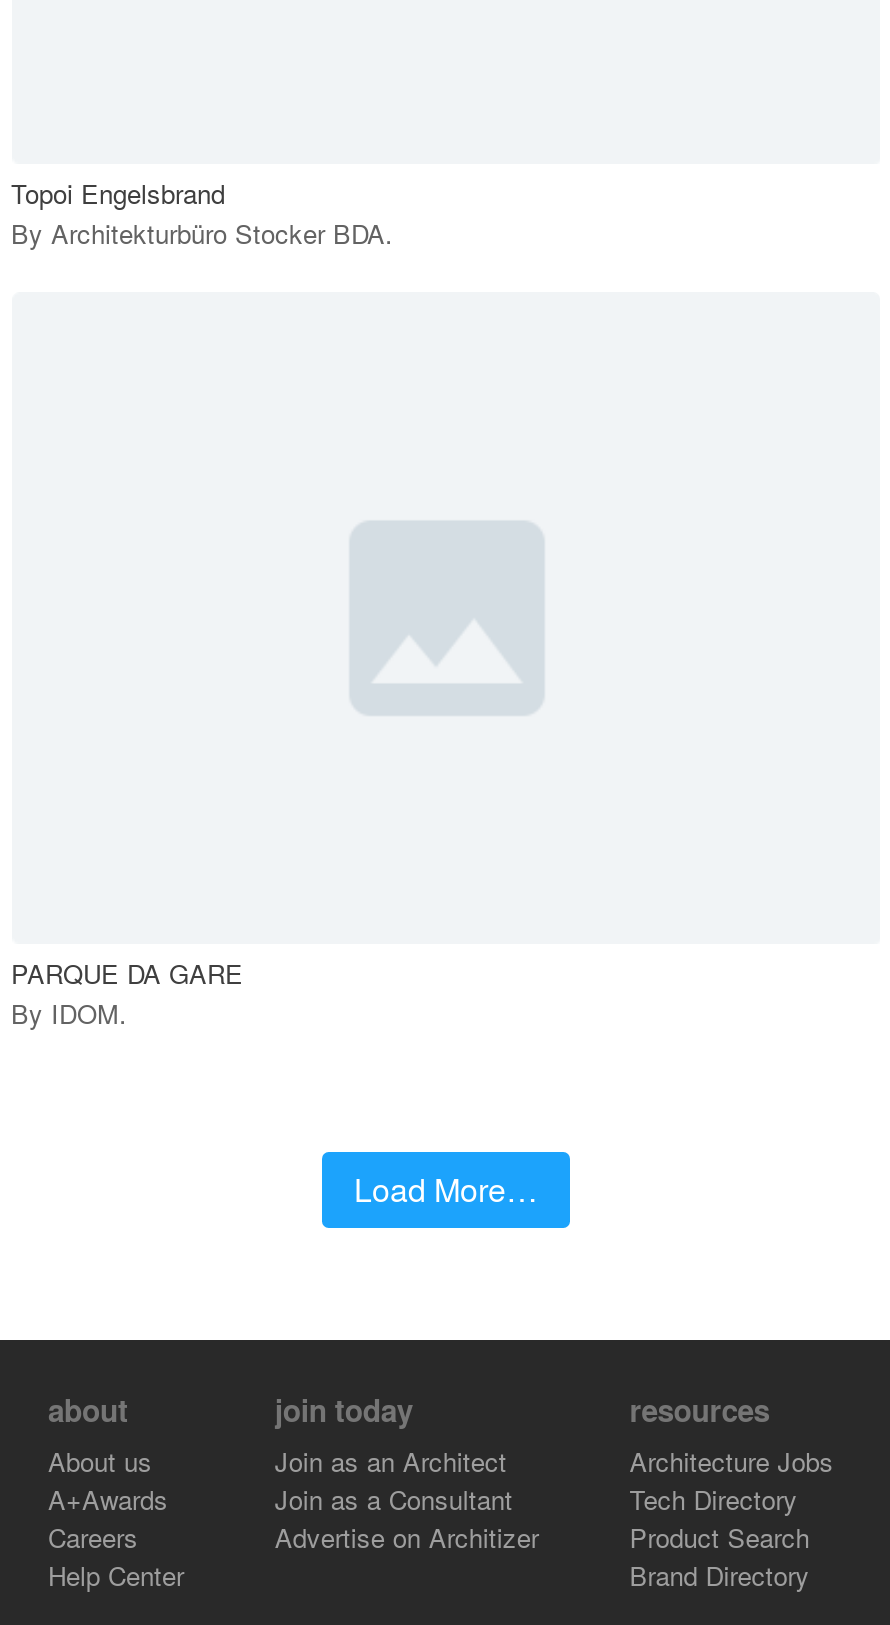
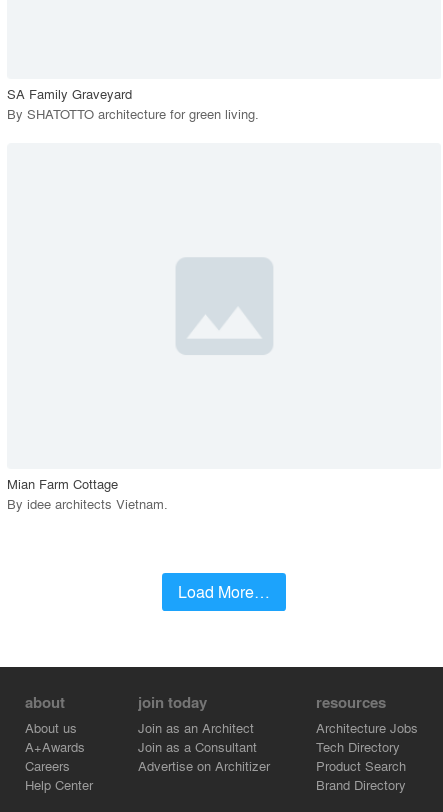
[11,174,393,252] Topoi Engelsbrand | By Architekturbüro Stocker BDA. -> [6,84,258,123] SA Family Graveyard | By SHATOTTO architecture for green living.
[11,955,243,1033] PARQUE DA GARE | By IDOM. -> [6,474,167,513] Mian Farm Cottage | By idee architects Vietnam.

